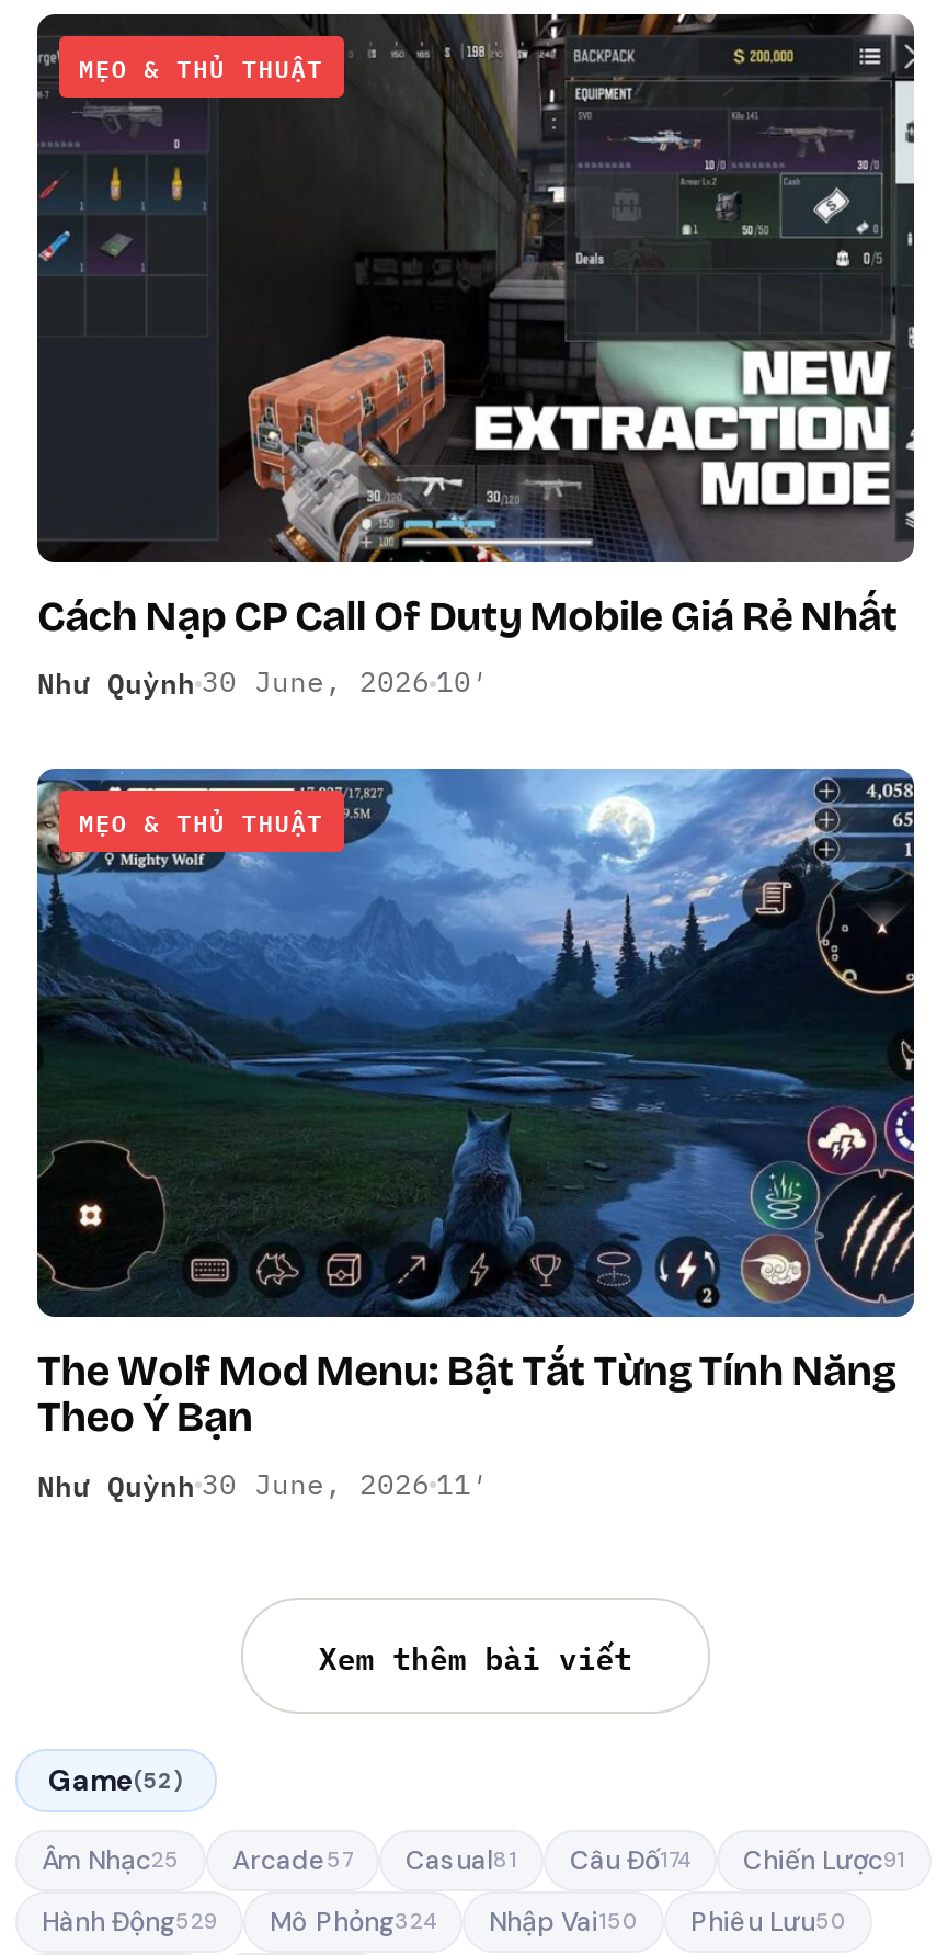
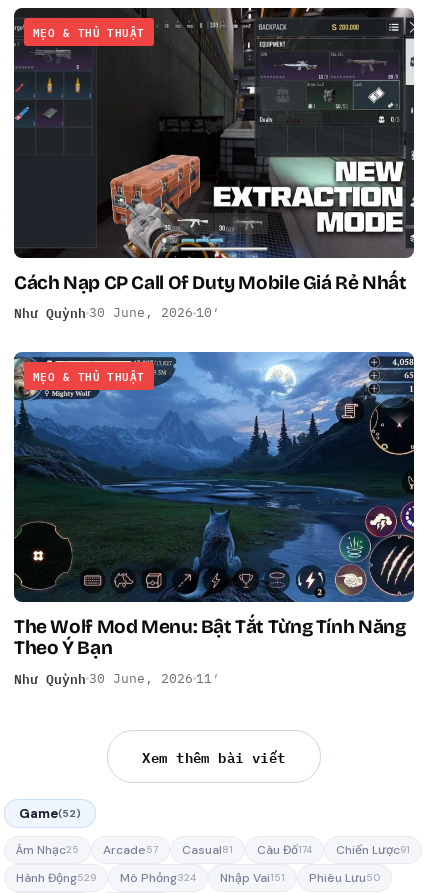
[42,1904,846,1939] Hành Động529 Mô Phỏng324 Nhập Vai150 Phiêu Lưu50 -> [16,870,380,886] Hành Động529 Mô Phỏng324 Nhập Vai151 Phiêu Lưu50

